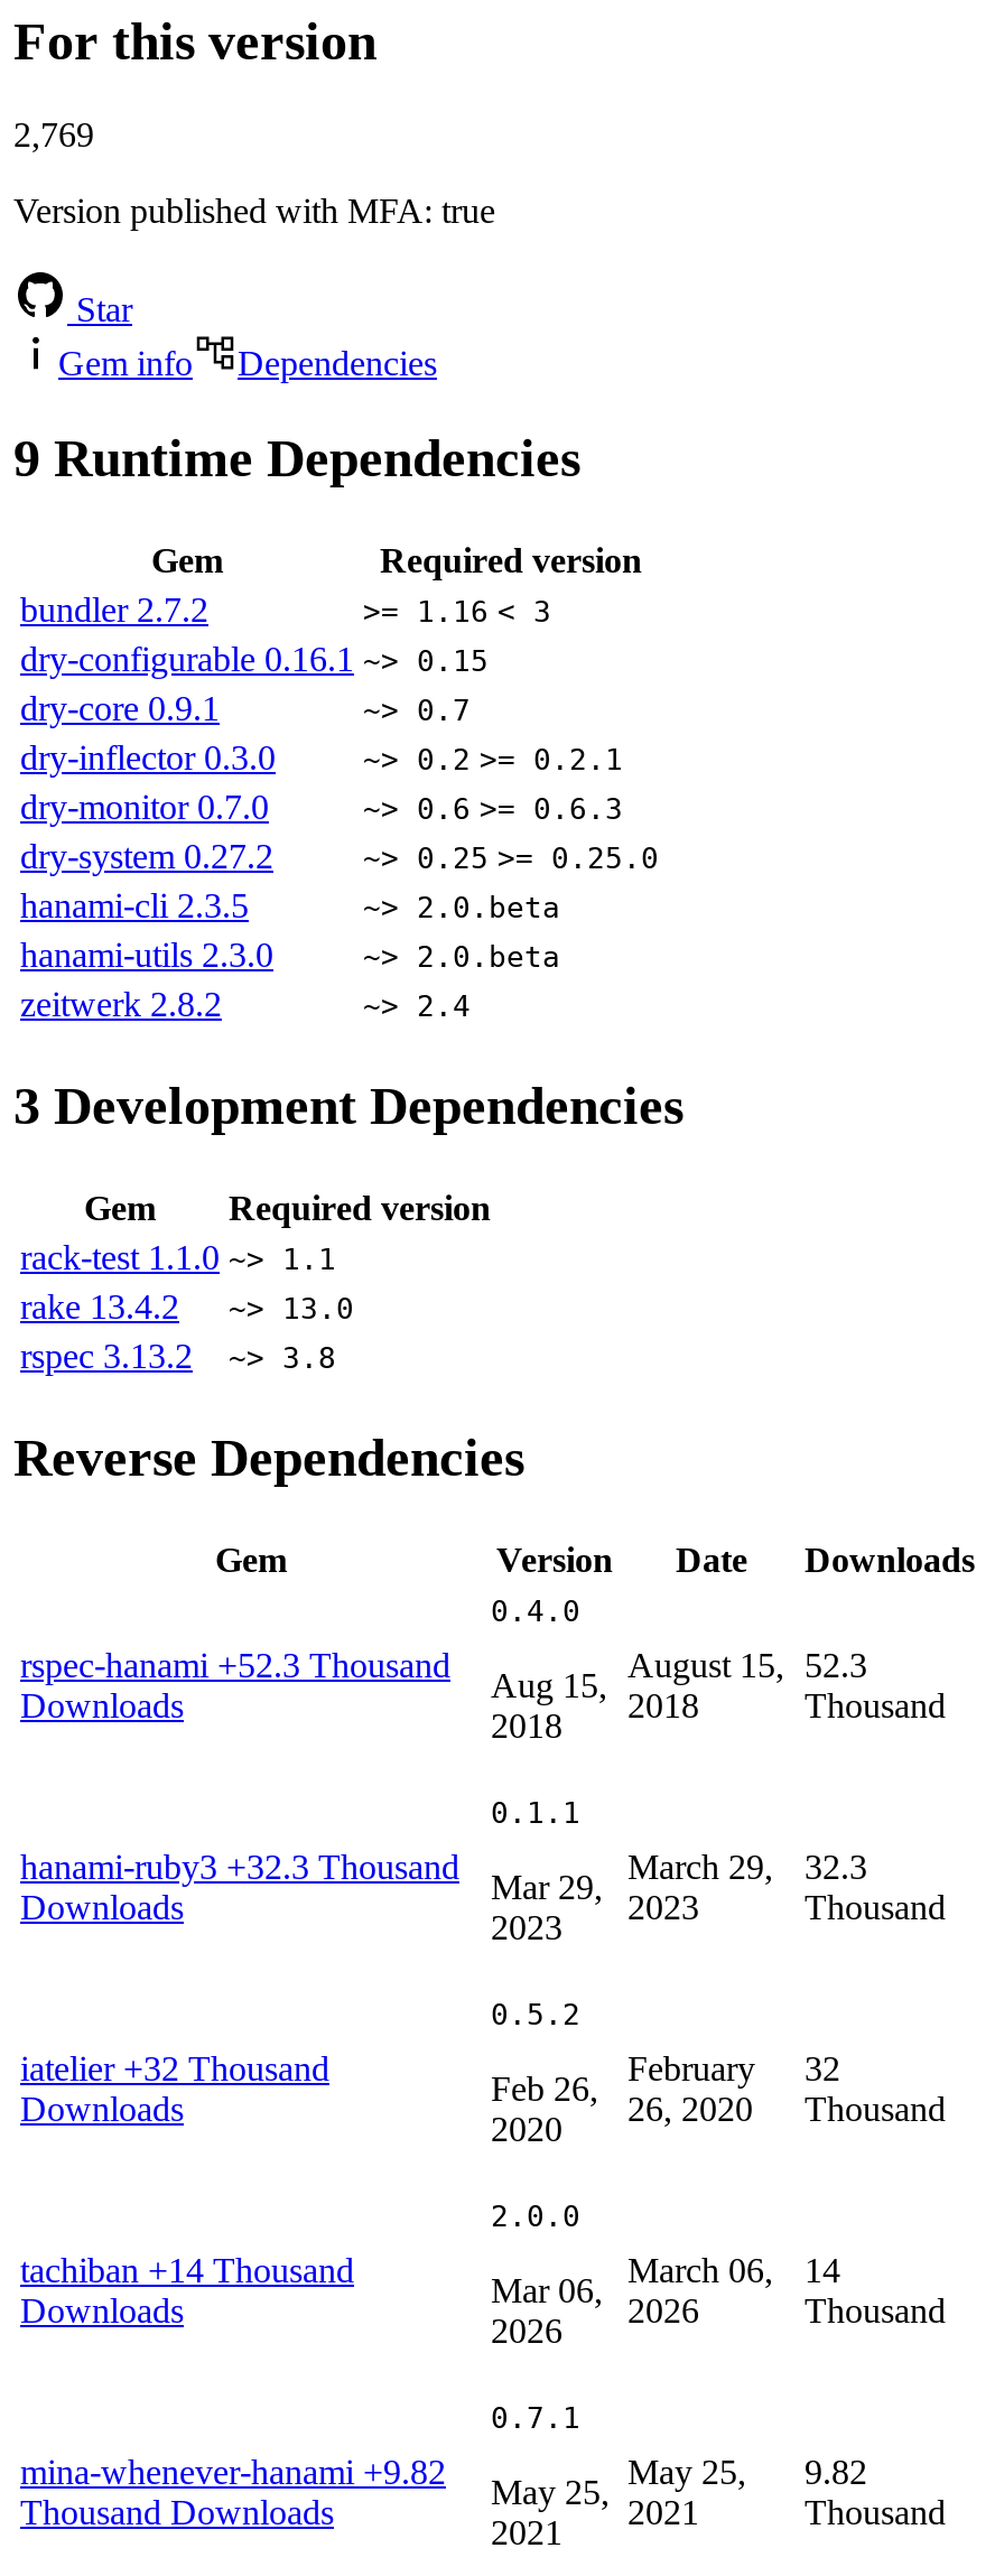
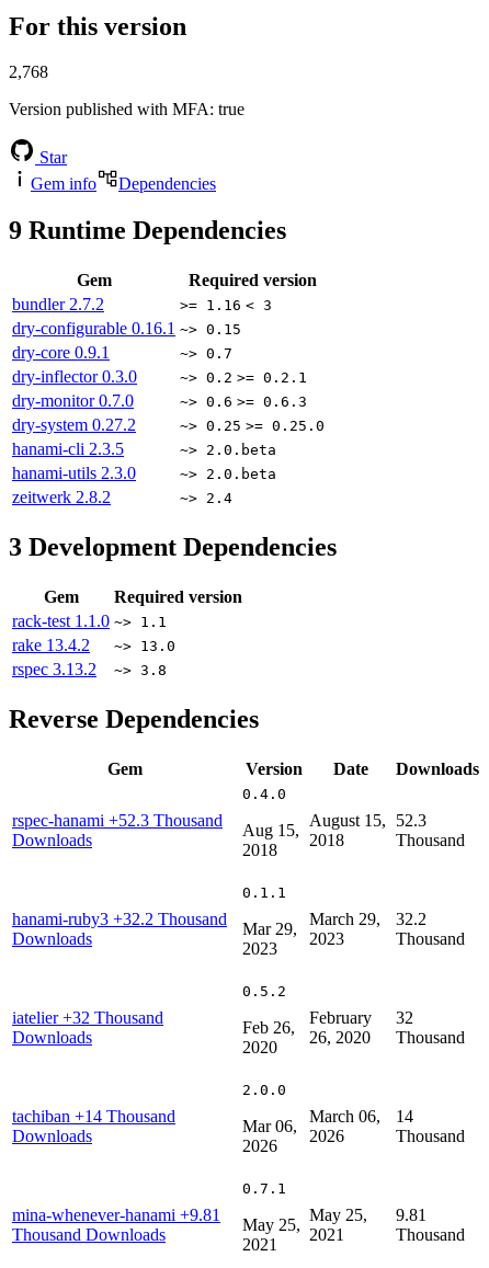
[13,116,94,154] 2,769 -> [9,63,48,82] 2,768
[20,1847,459,1886] hanami-ruby3 +32.3 Thousand -> [12,910,227,928] hanami-ruby3 +32.2 Thousand
[627,1847,867,1886] March 29, 32.3 -> [309,910,427,928] March 29, 32.2
[20,2453,446,2491] mina-whenever-hanami +9.82 -> [12,1205,220,1224] mina-whenever-hanami +9.81
[627,2453,867,2491] May 25, 9.82 -> [309,1205,427,1224] May 25, 9.81

